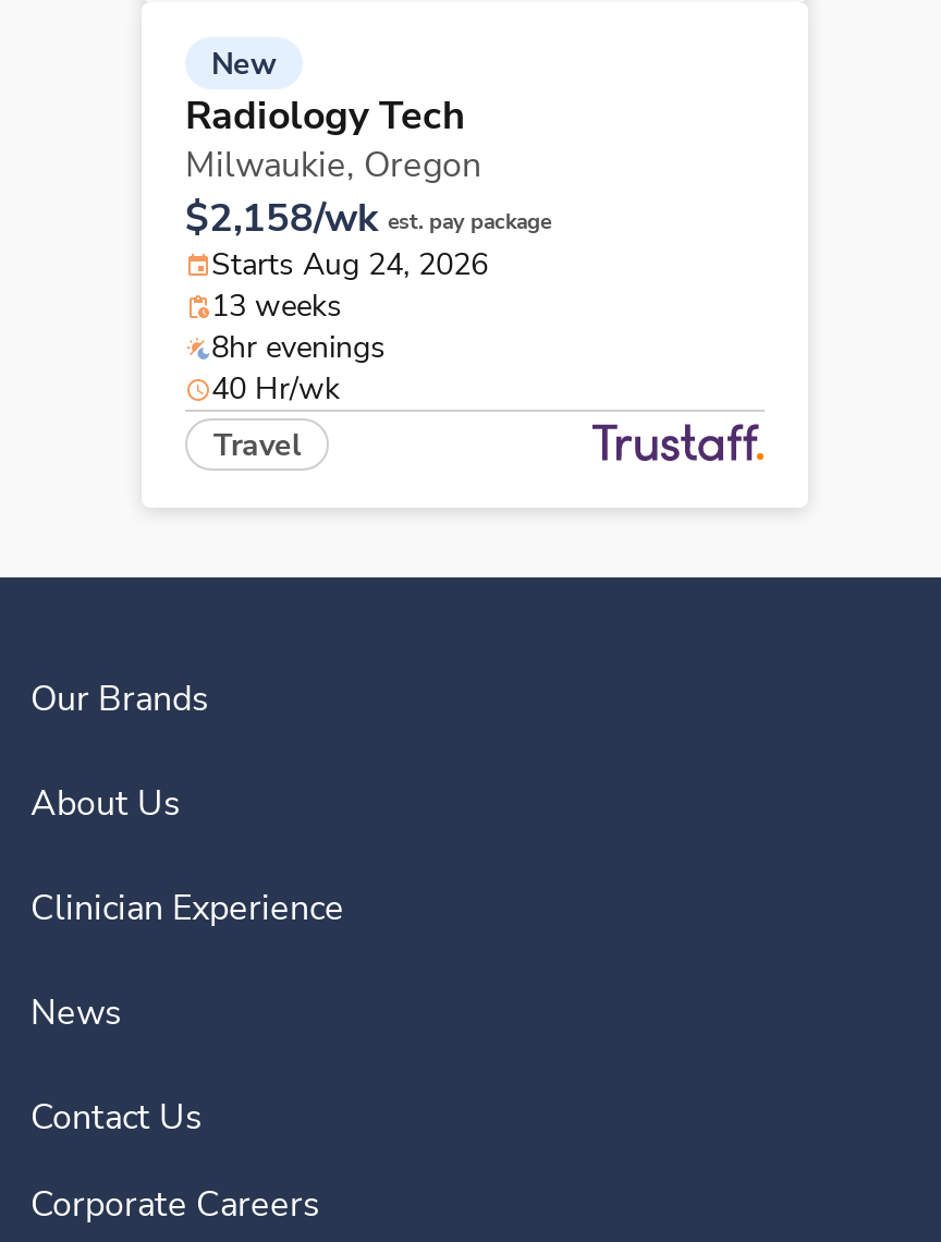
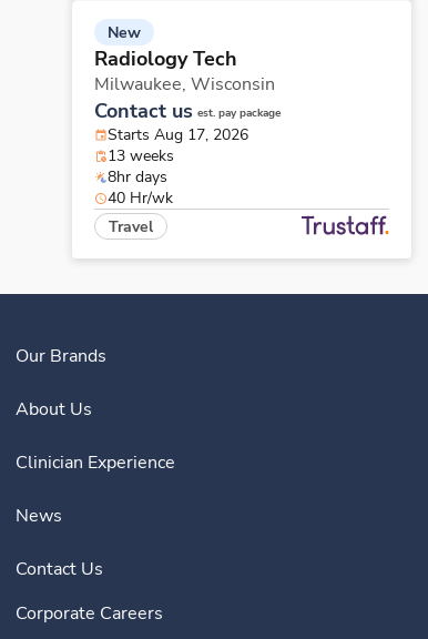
[185,142,551,285] Milwaukie, Oregon | $2,158/wk est. pay package | Starts Aug 24, 2026 -> [94,72,281,145] Milwaukee, Wisconsin | Contact us est. pay package | Starts Aug 17, 2026
[211,327,386,368] 8hr evenings -> [108,166,167,187] 8hr days

